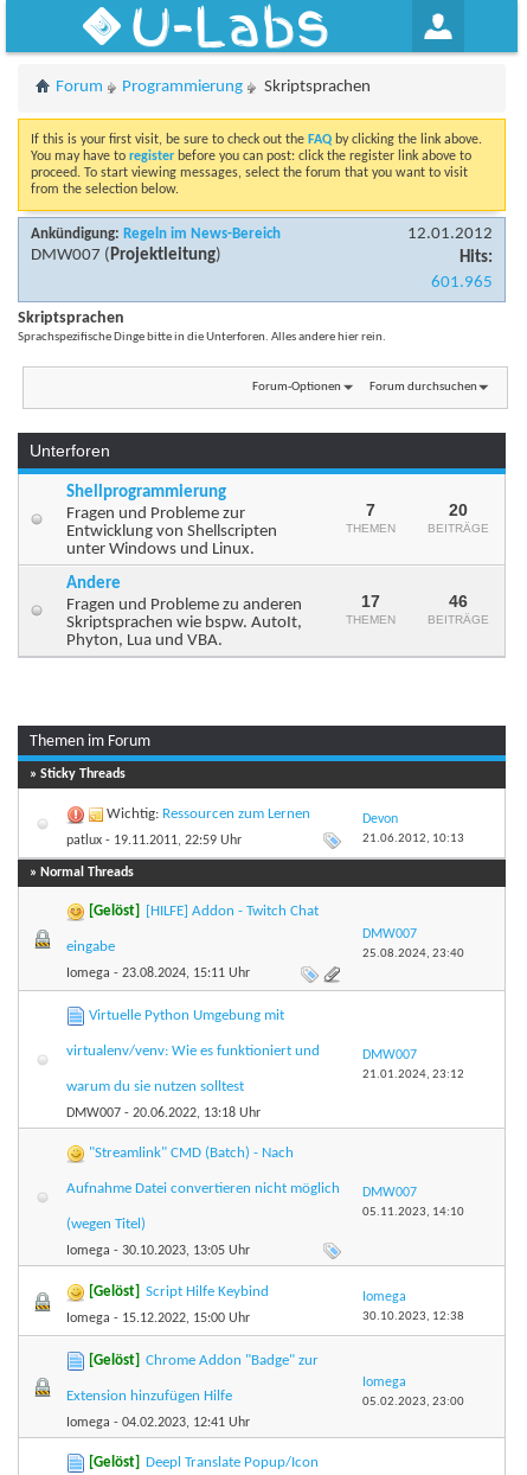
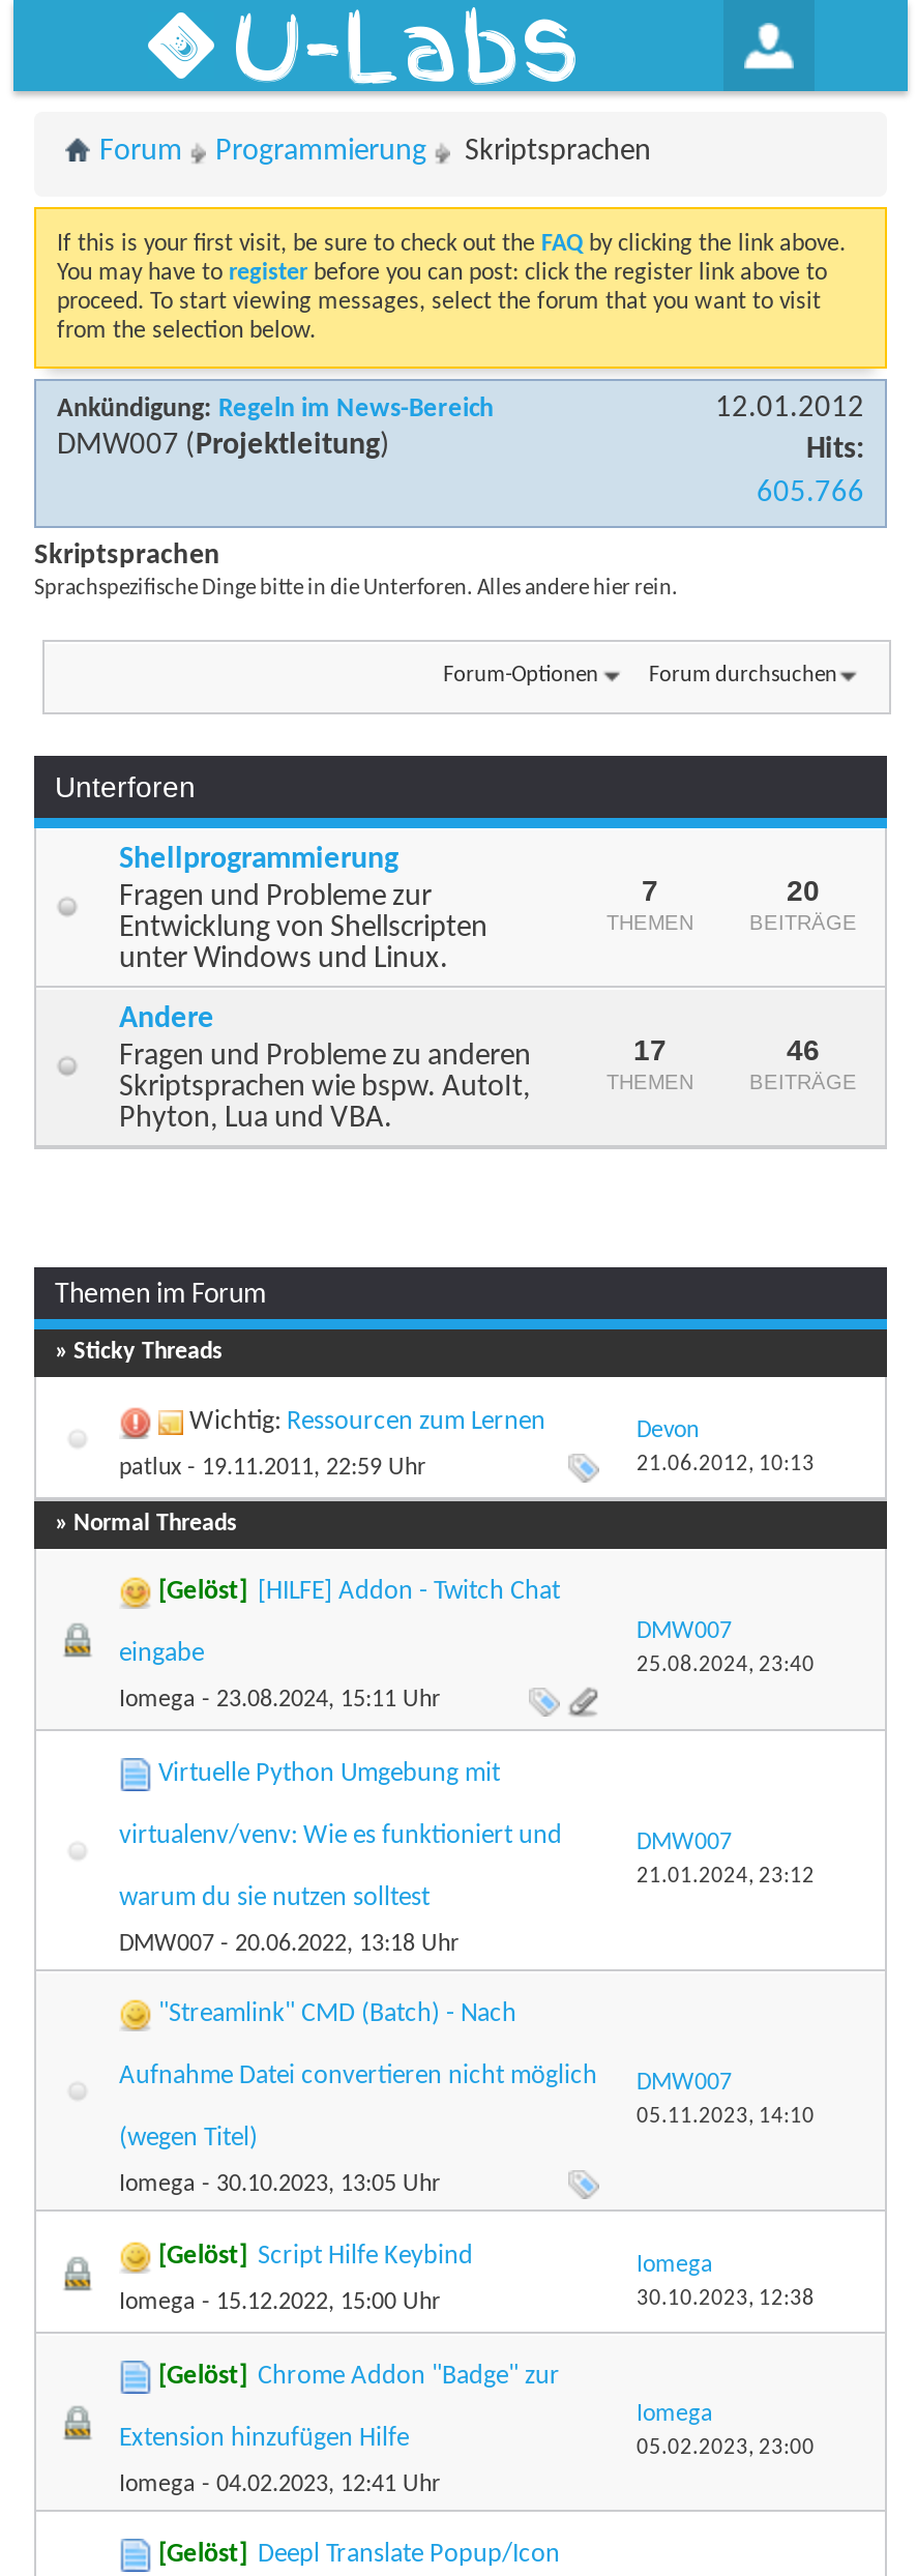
[431,274,493,292] 601.965 -> [757,478,864,509] 605.766

